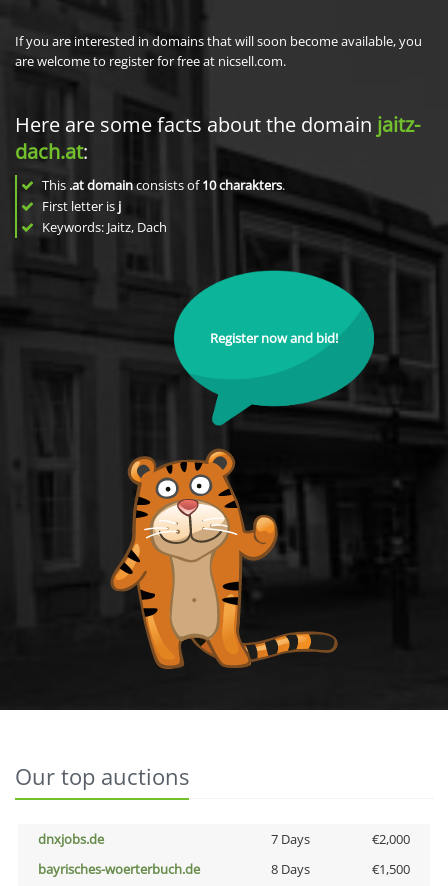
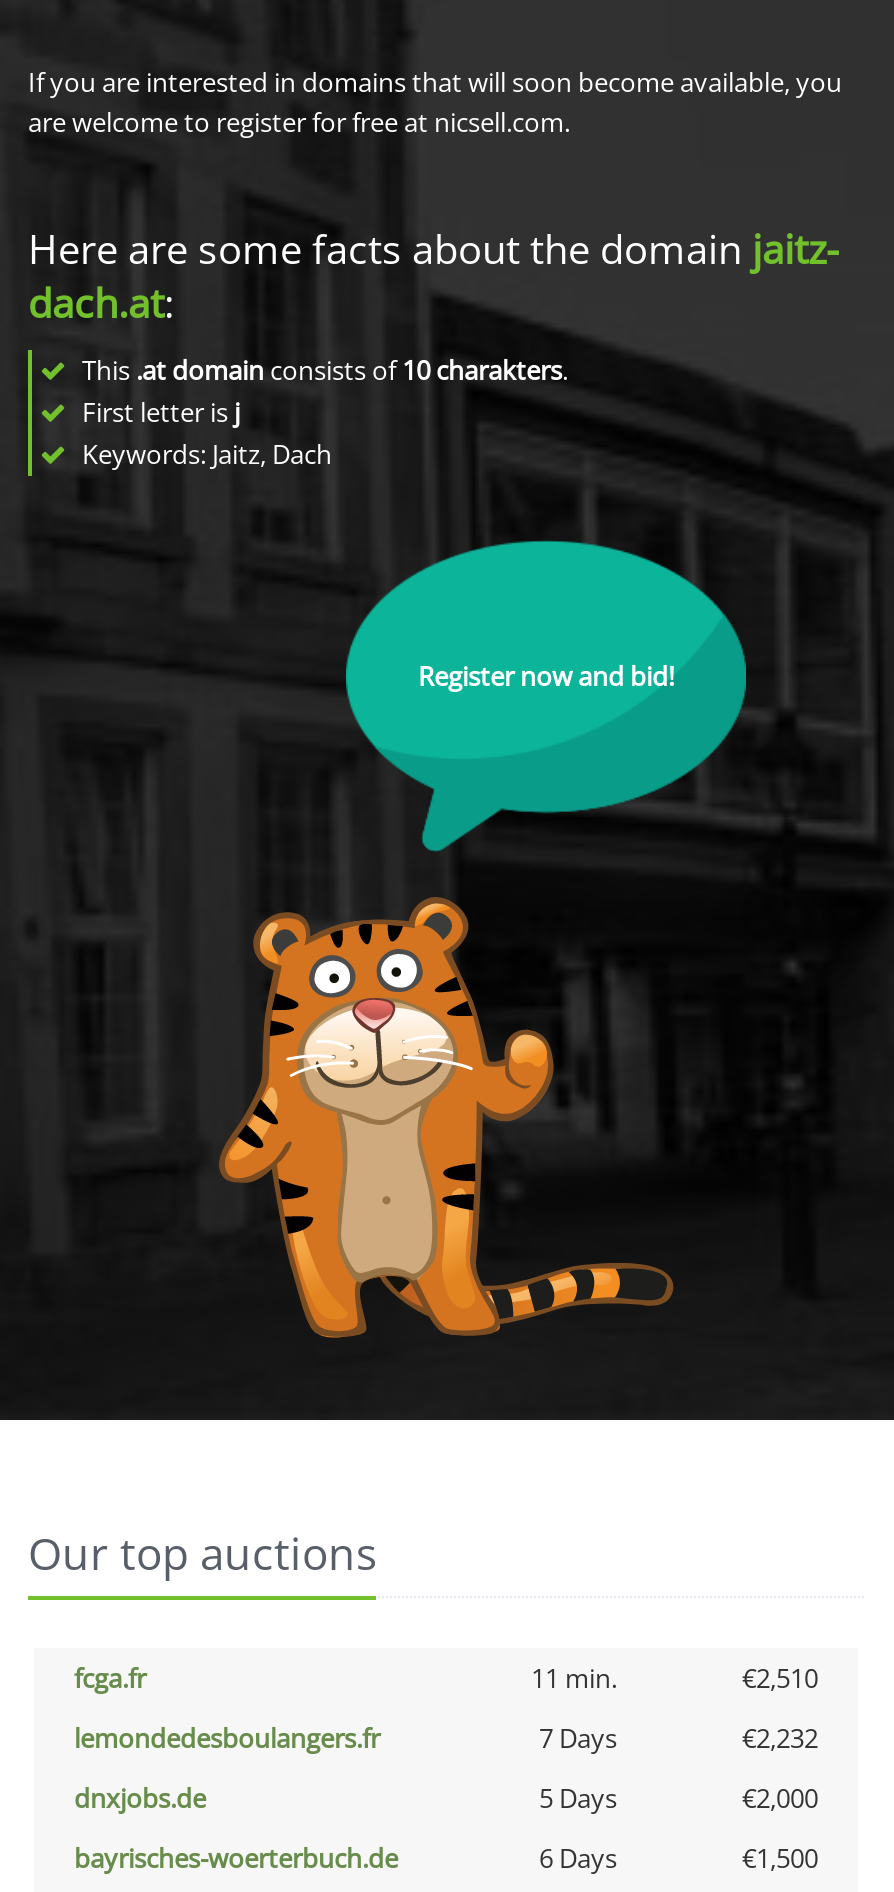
none -> [74,1660,818,1756] fcga.fr | 11 min. | €2,510 | lemondedesboulangers.fr | 7 Days | €2,232
[270,830,309,848] 7 Days -> [539,1780,617,1816] 5 Days
[270,860,309,878] 8 Days -> [539,1840,617,1876] 6 Days

